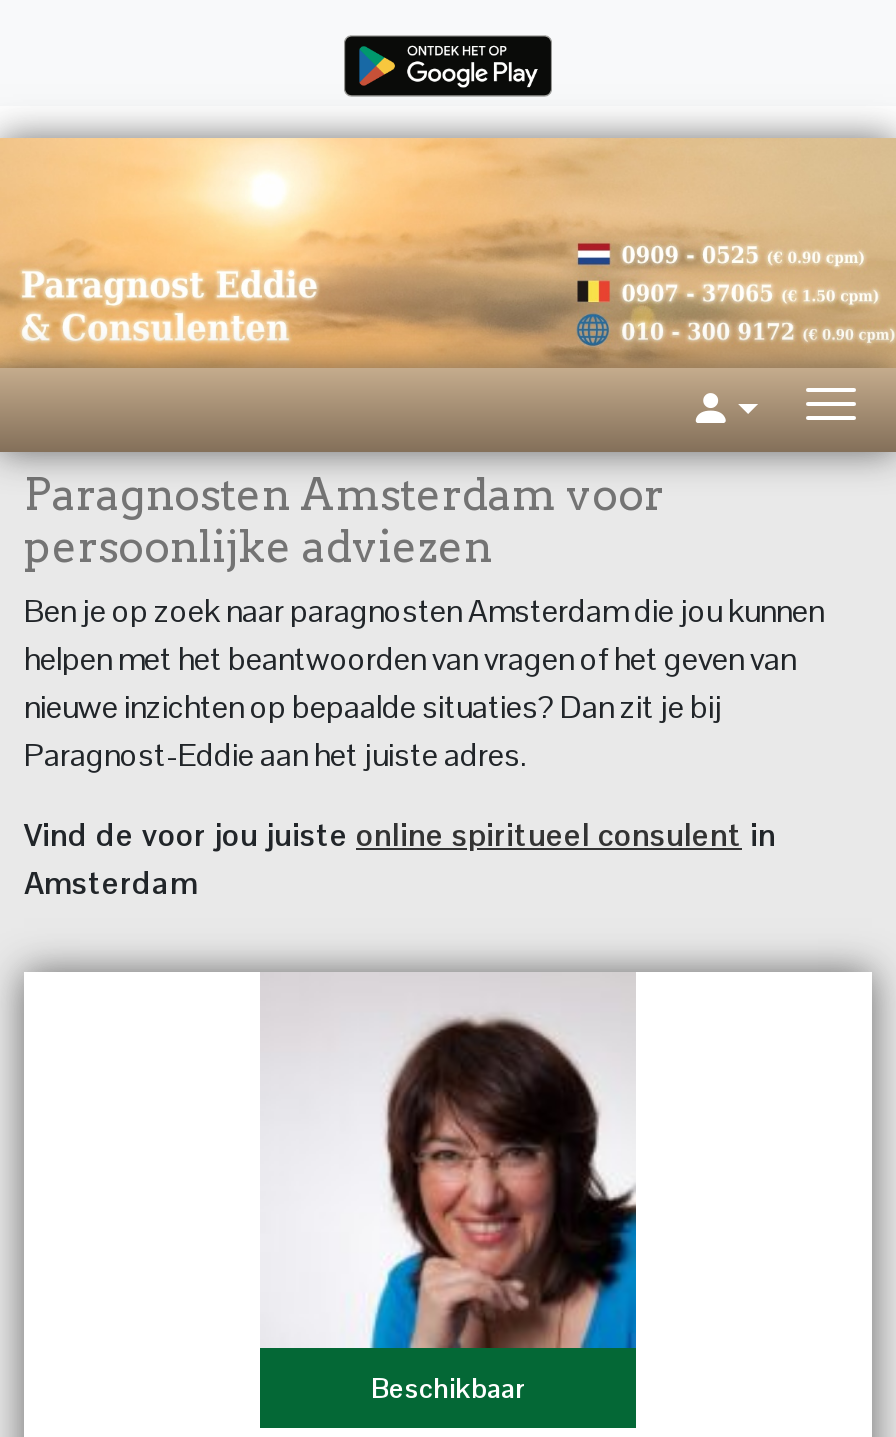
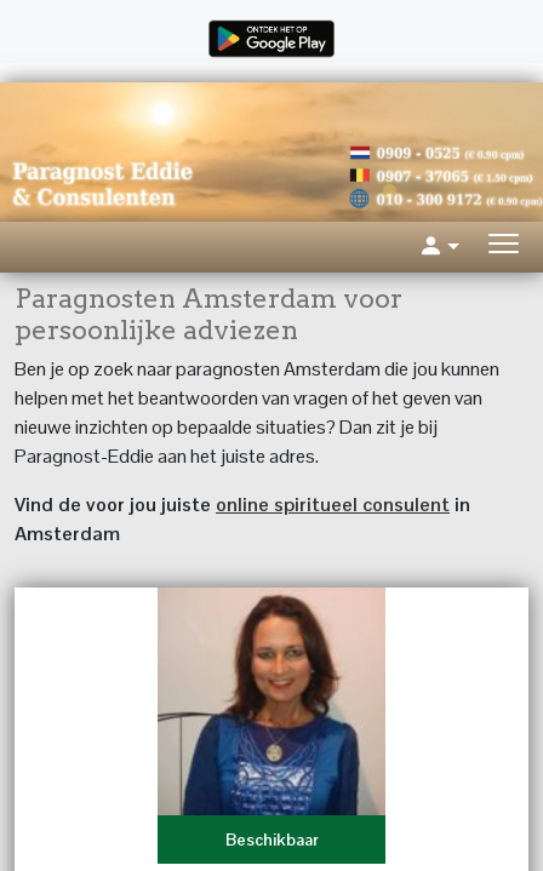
[262,974,638,1350] [image] -> [156,590,387,816] [image]

